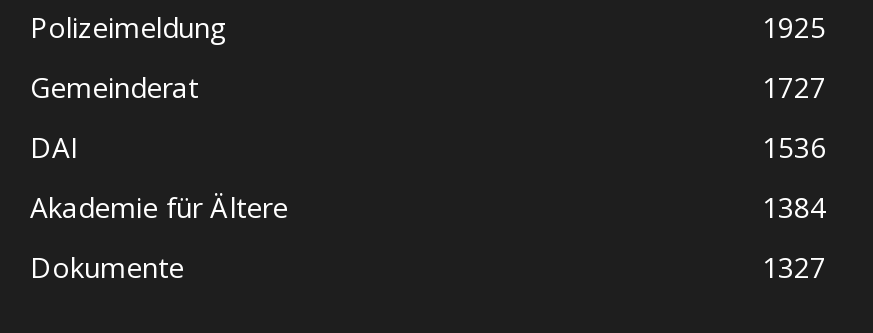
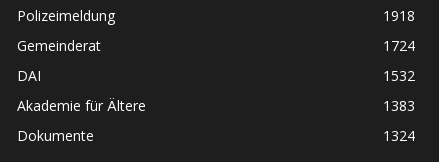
[762,9,826,47] 1925 -> [383,6,415,25] 1918
[762,69,826,107] 1727 -> [383,36,415,55] 1724
[762,129,826,167] 1536 -> [383,66,415,85] 1532
[762,189,826,227] 1384 -> [383,96,415,115] 1383
[762,249,826,287] 1327 -> [383,126,415,145] 1324

